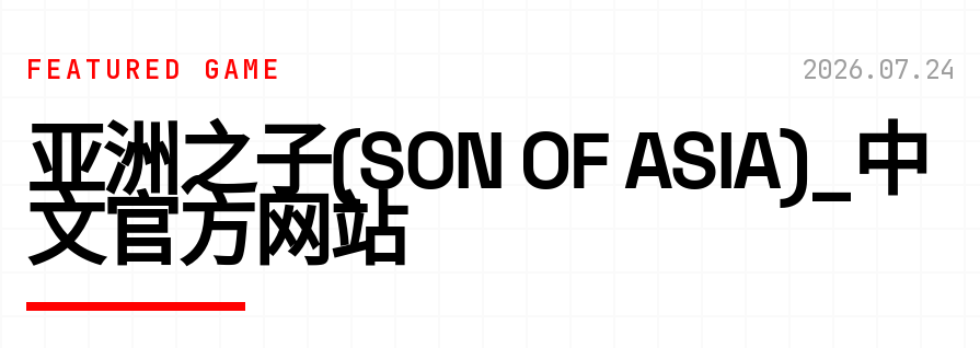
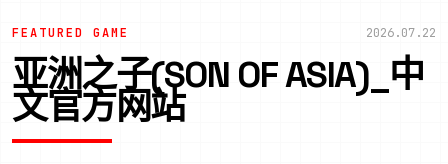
[802,51,955,86] 2026.07.24 -> [366,24,436,40] 2026.07.22

